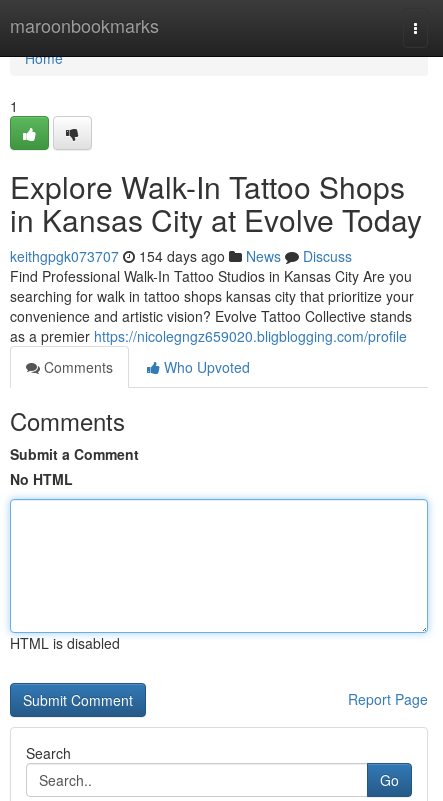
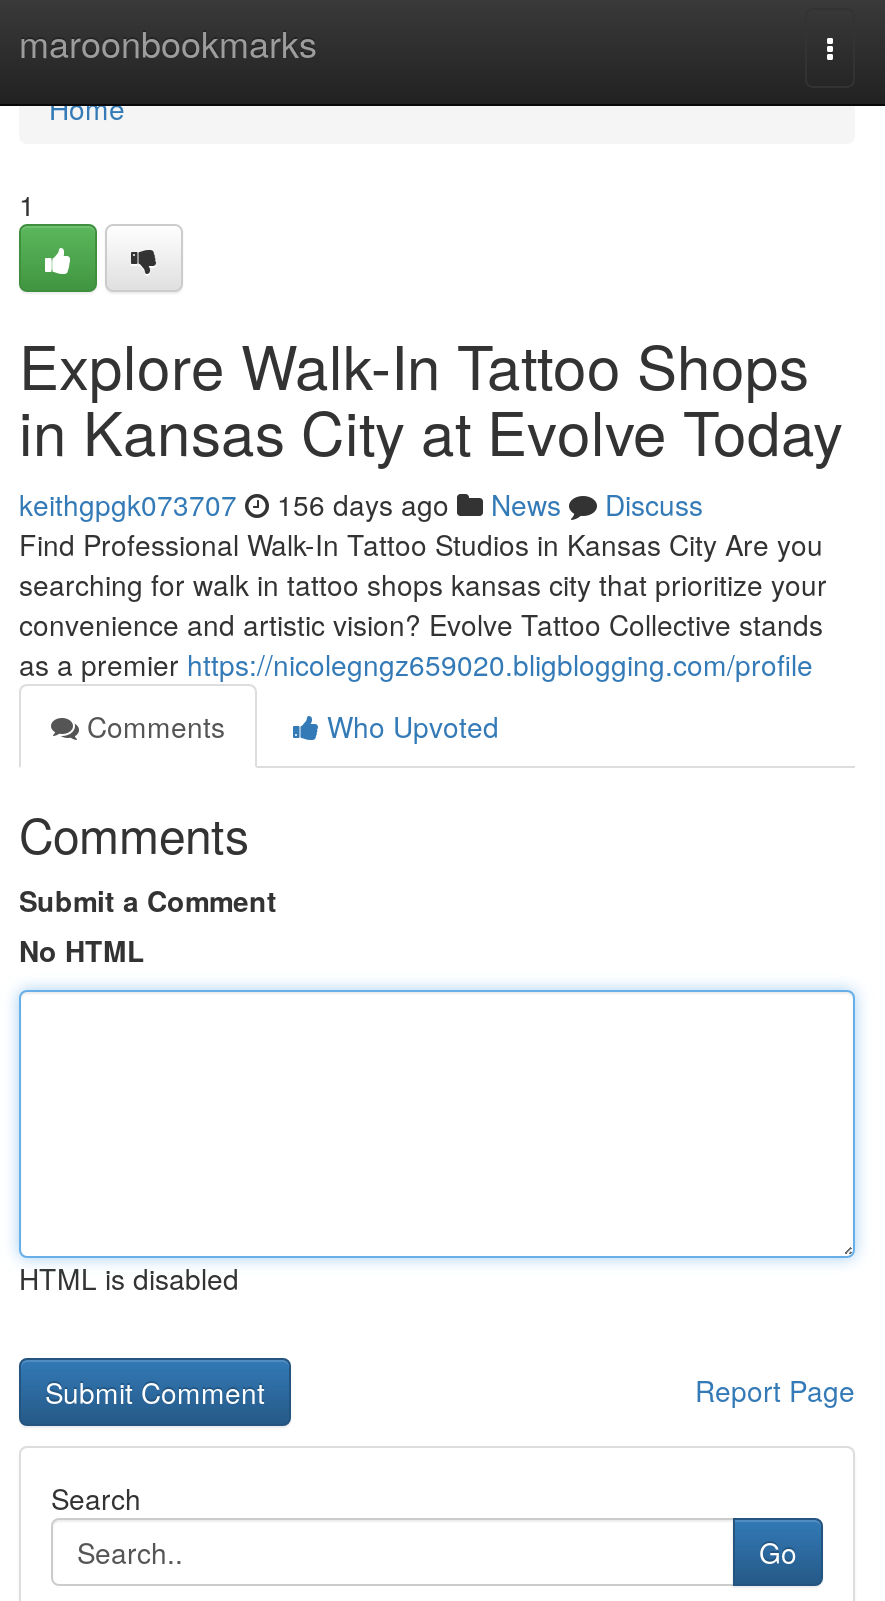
[10,246,352,266] keithgpgk073707 154 days ago News Discuss -> [19,484,703,524] keithgpgk073707 156 days ago News Discuss

